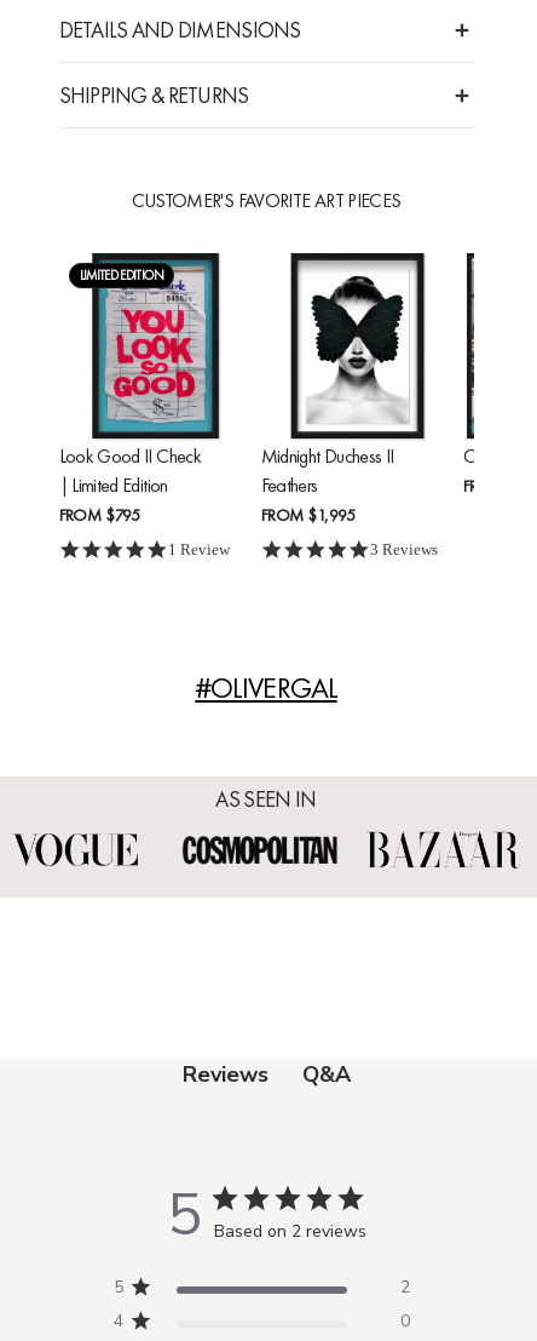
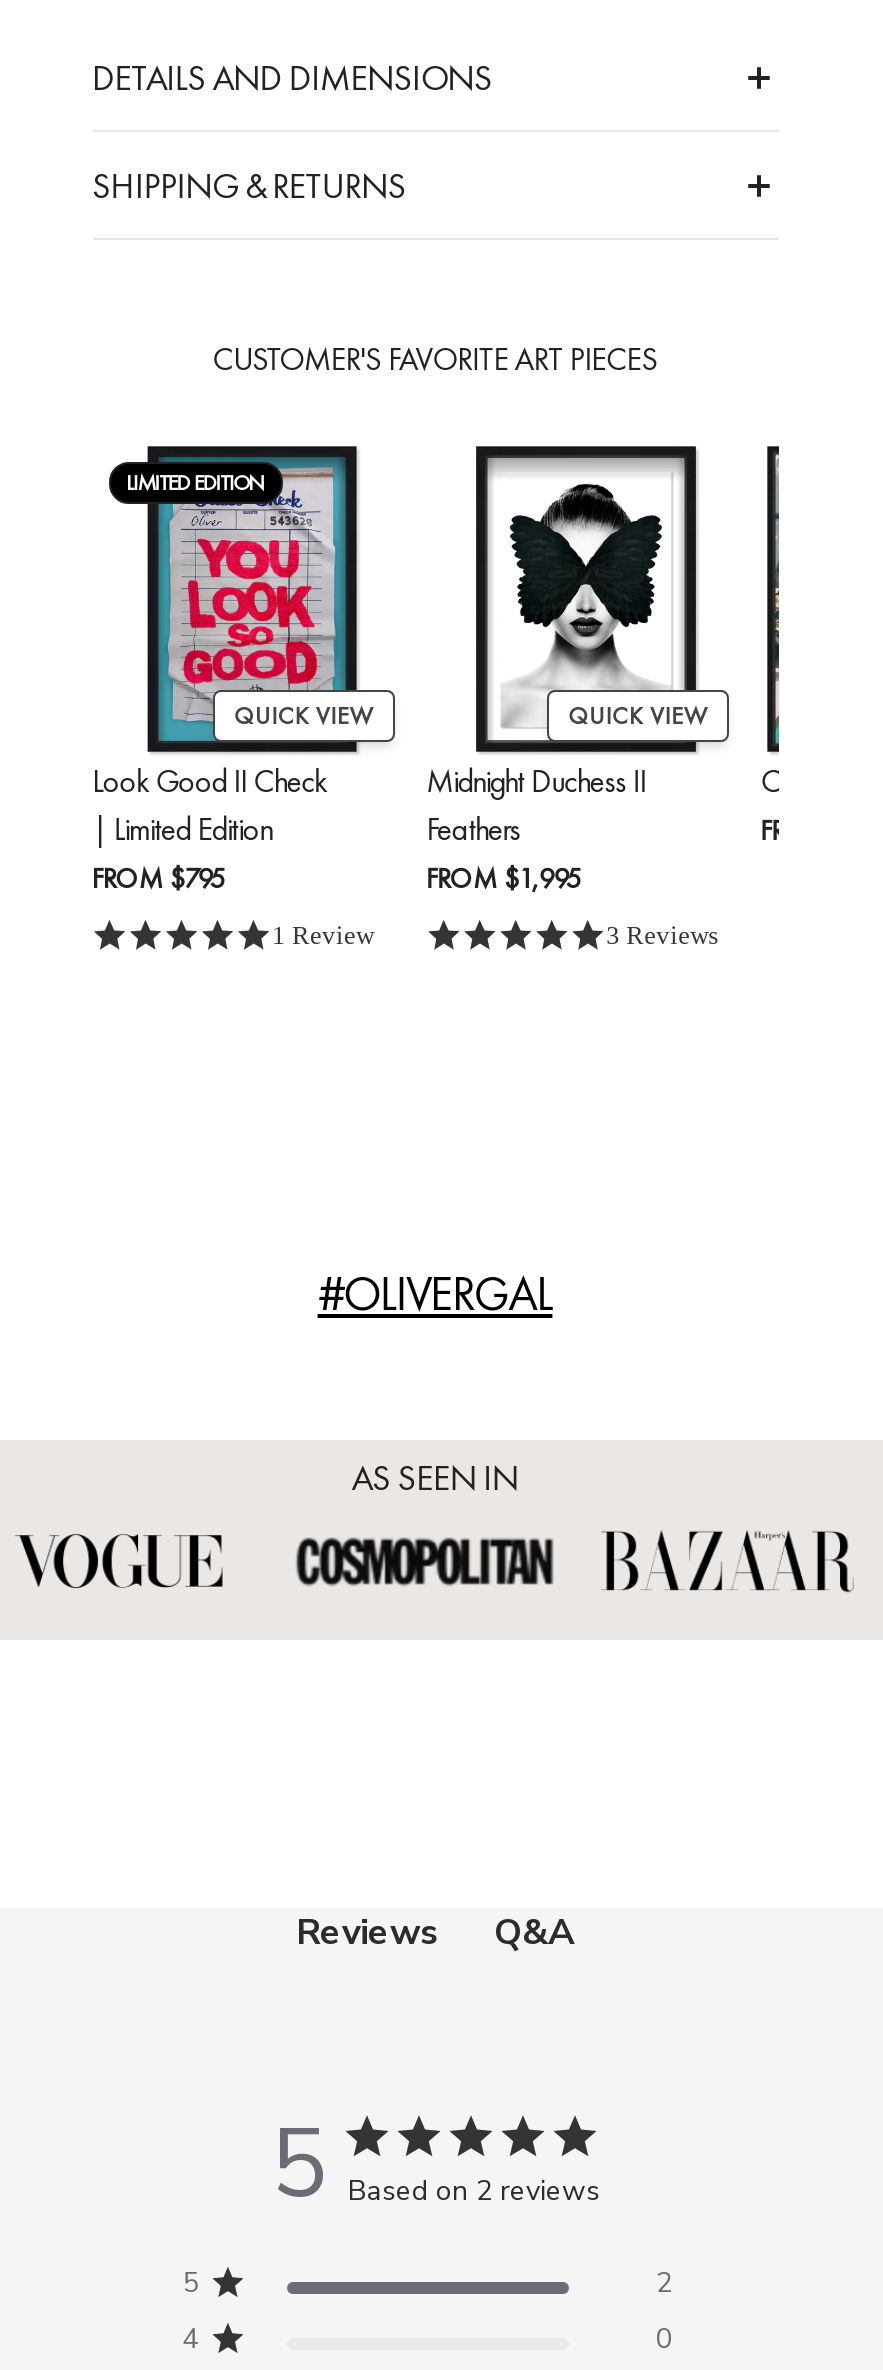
none -> [234,699,372,731] QUICK VIEW
none -> [569,699,707,731] QUICK VIEW

